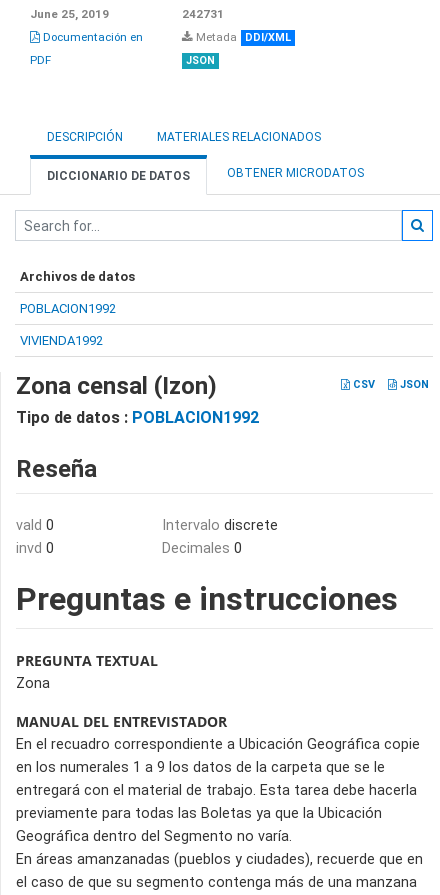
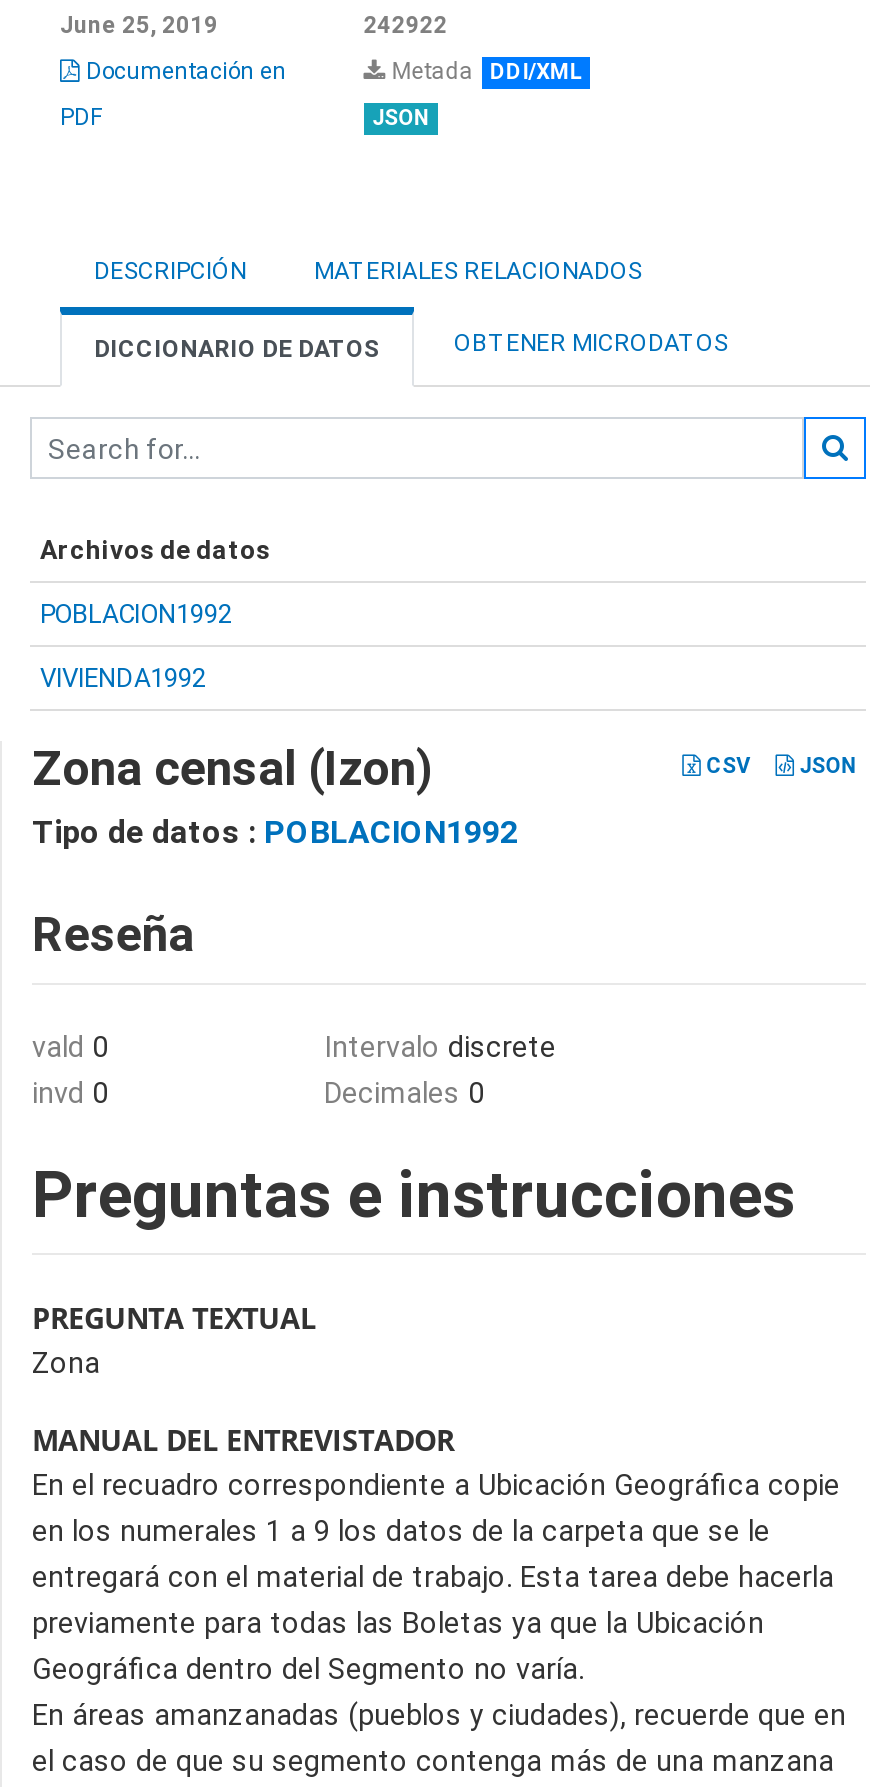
[182,7,224,21] 242731 -> [364,11,448,39] 242922

